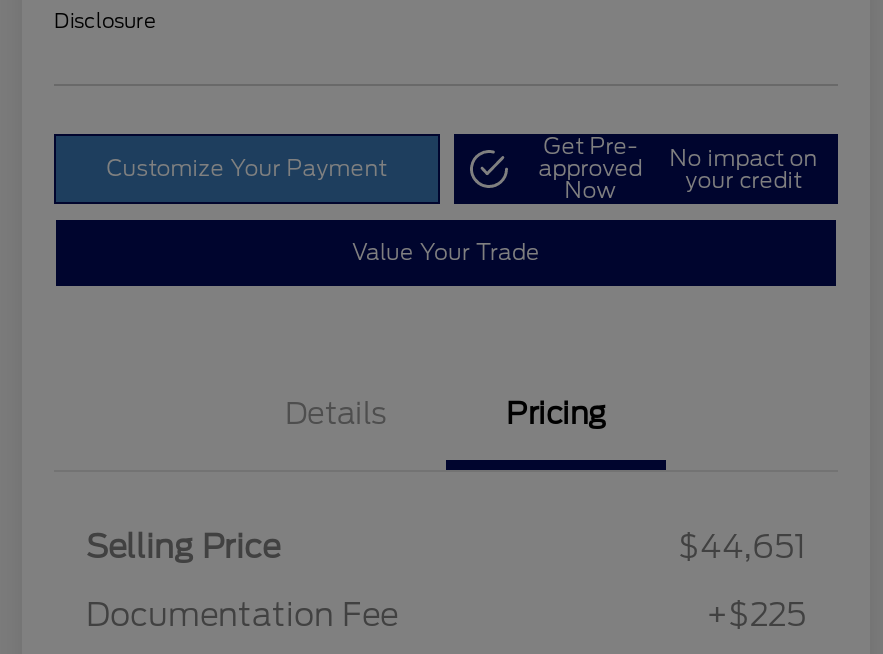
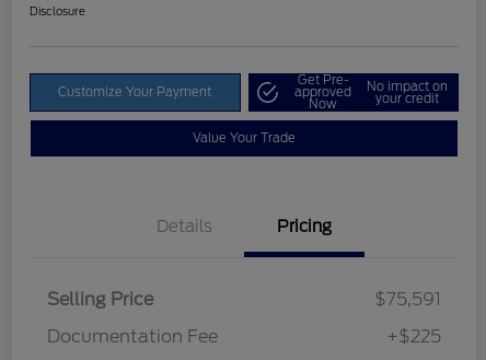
[678,528,806,566] $44,651 -> [374,289,441,310] $75,591

